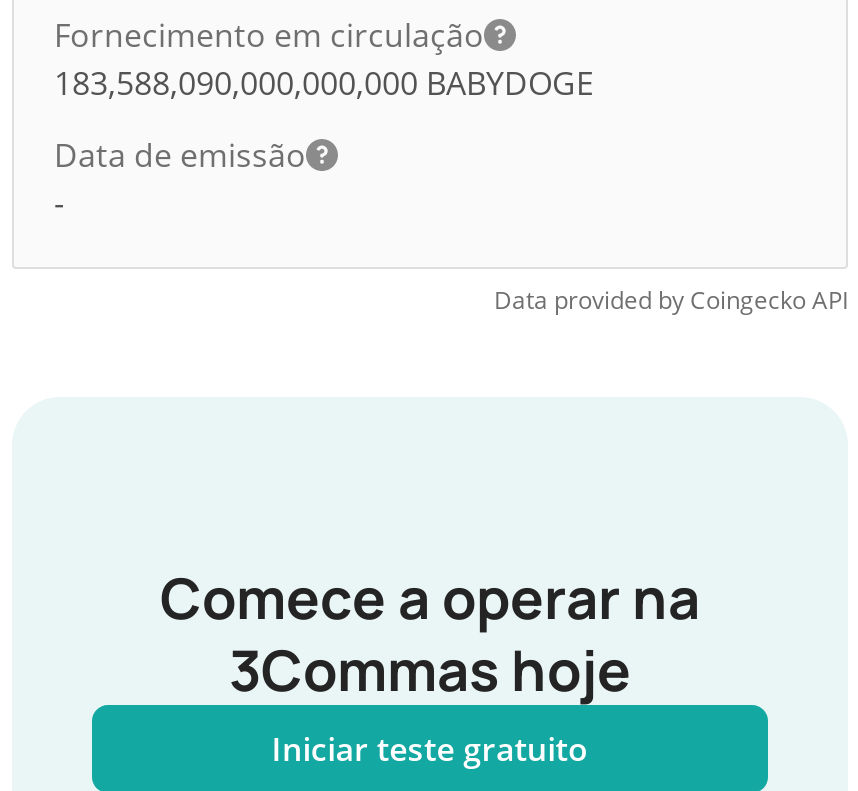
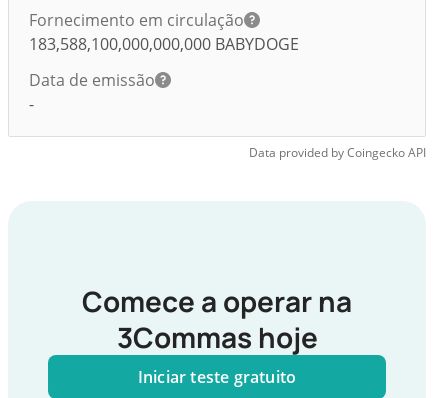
[54,61,594,105] 183,588,090,000,000,000 BABYDOGE -> [29,33,299,55] 183,588,100,000,000,000 BABYDOGE

